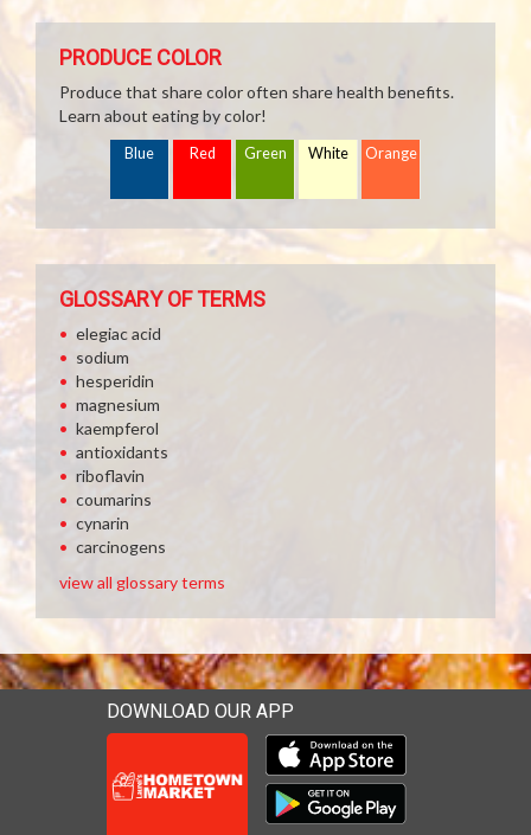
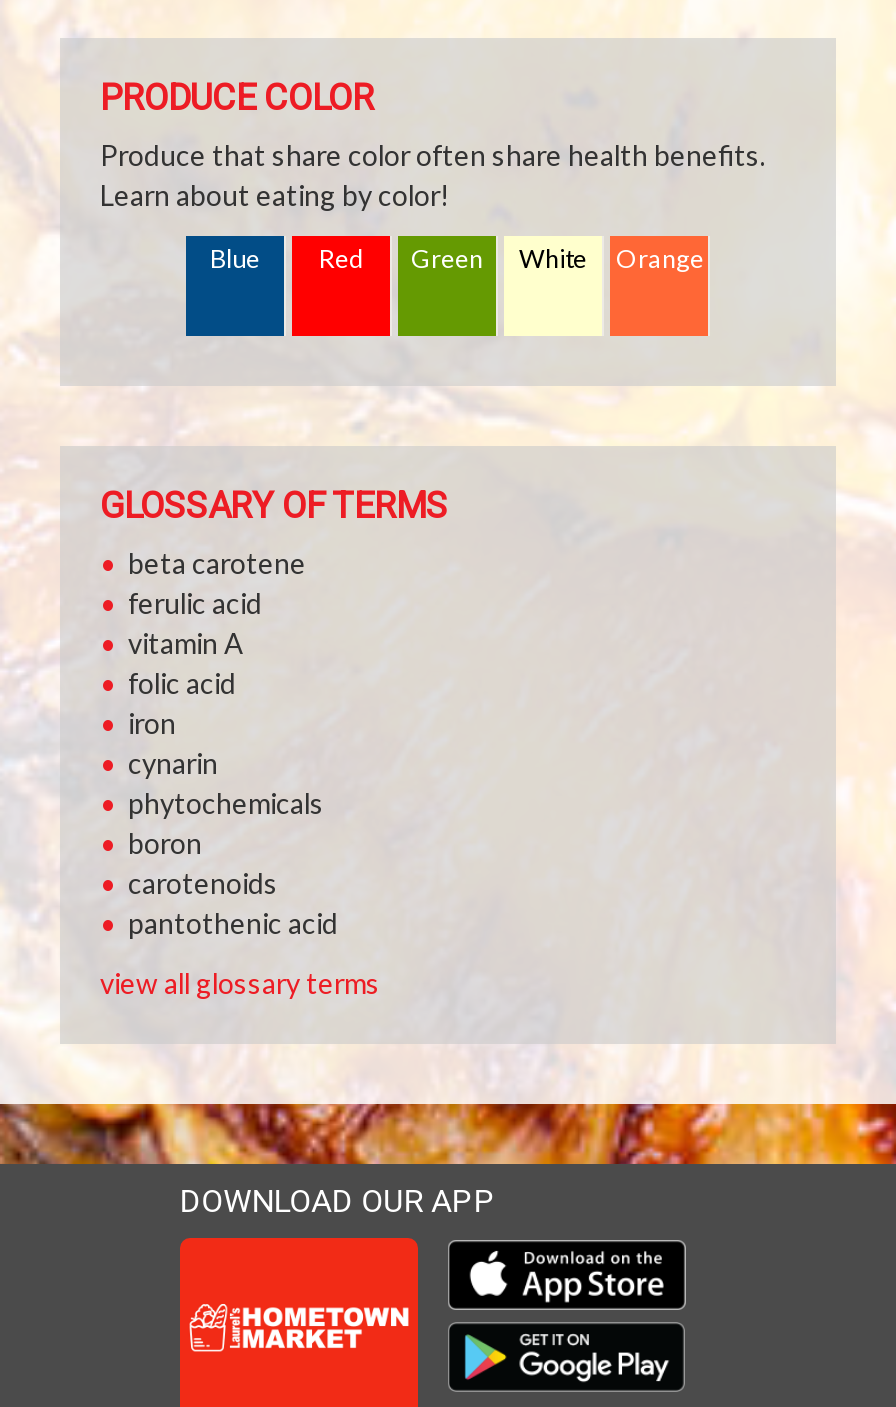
[76,323,168,509] elegiac acid | sodium | hesperidin | magnesium | kaempferol | antioxidants | riboflavin | coumarins -> [128,546,306,740] beta carotene | ferulic acid | vitamin A | folic acid | iron
moved [76,513,129,533] -> [128,746,218,780]: cynarin
[76,537,166,557] carcinogens -> [128,786,338,940] phytochemicals | boron | carotenoids | pantothenic acid

